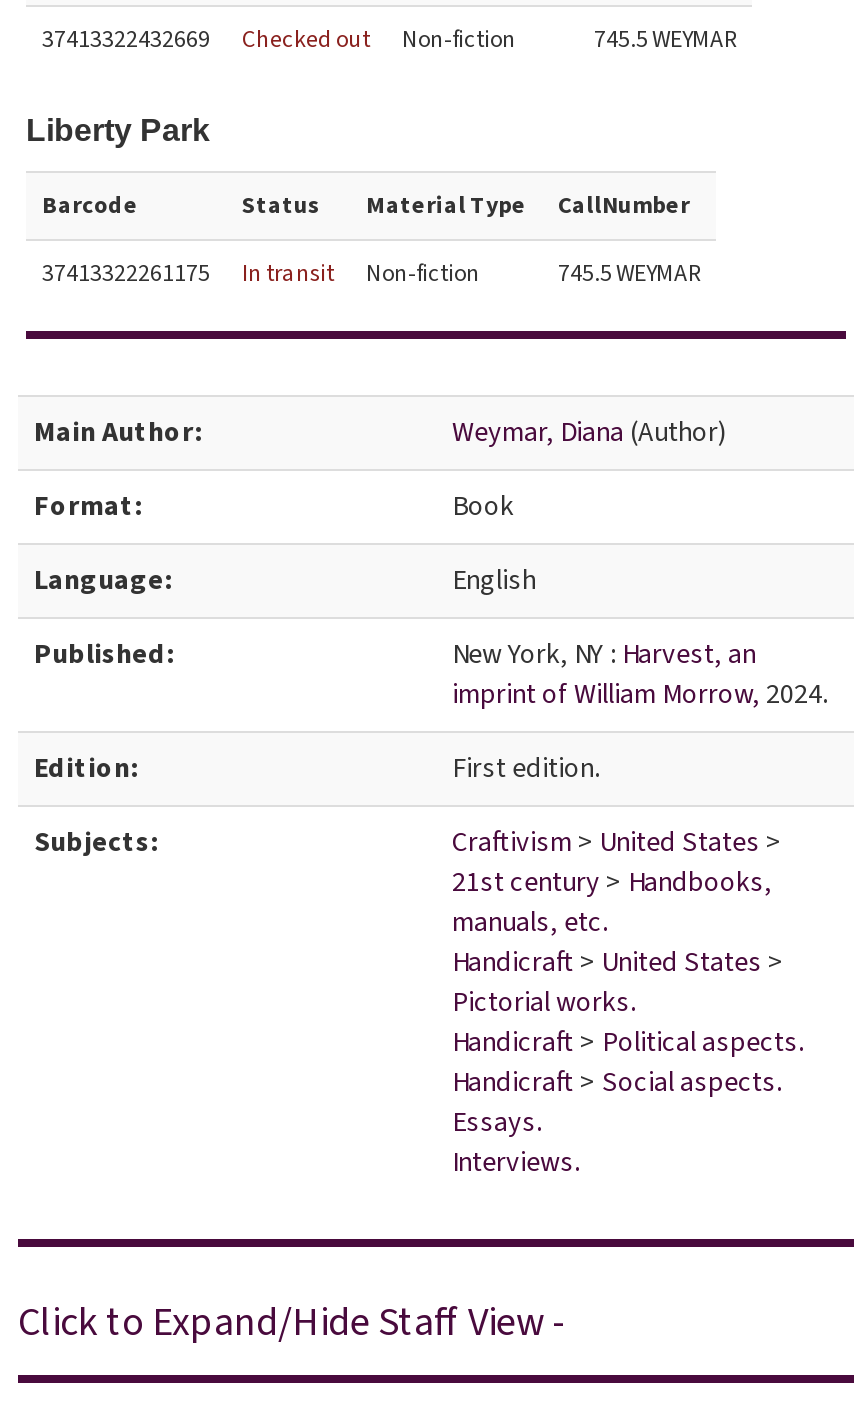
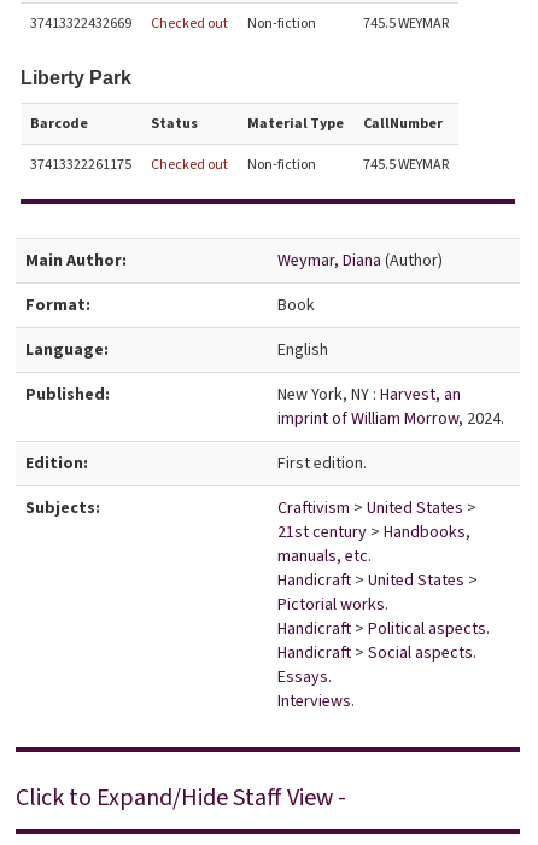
[242,257,334,291] In transit -> [151,155,228,175] Checked out

